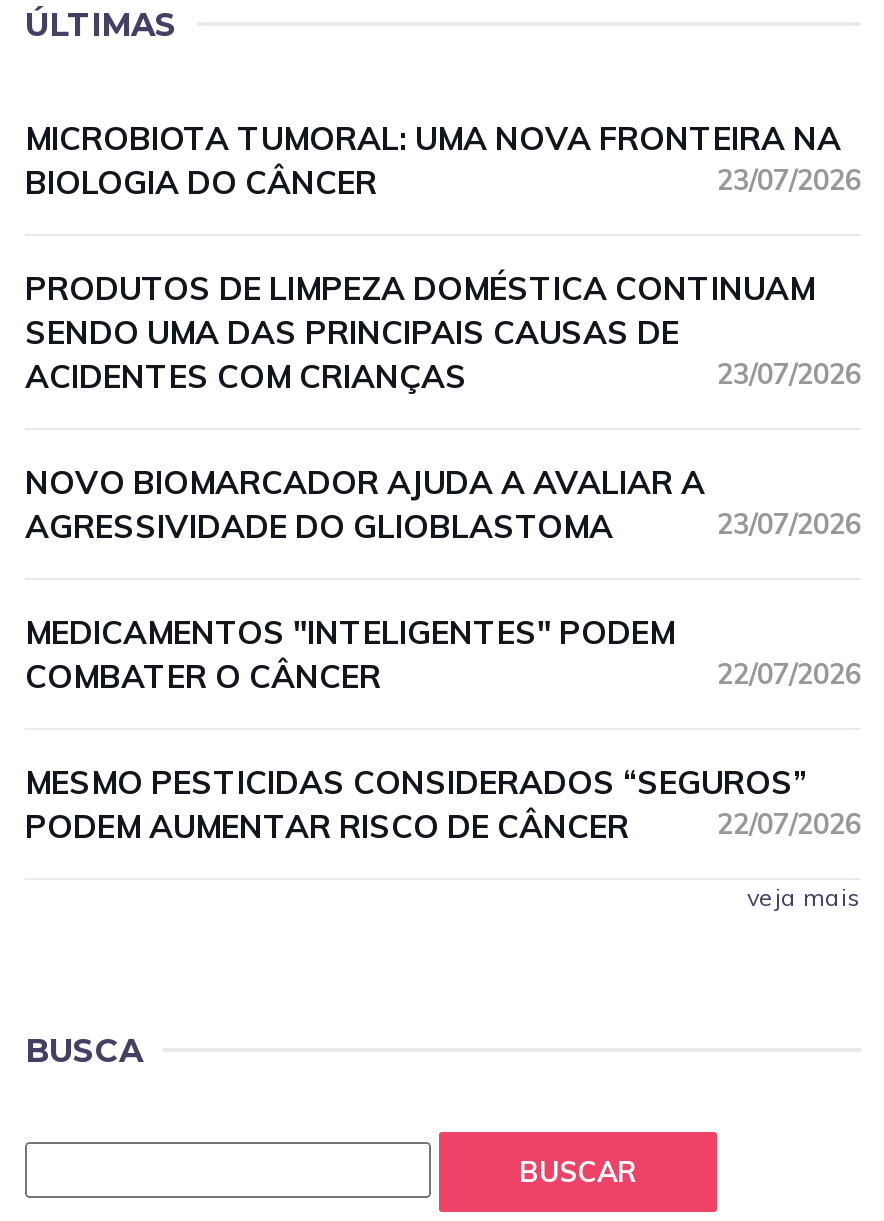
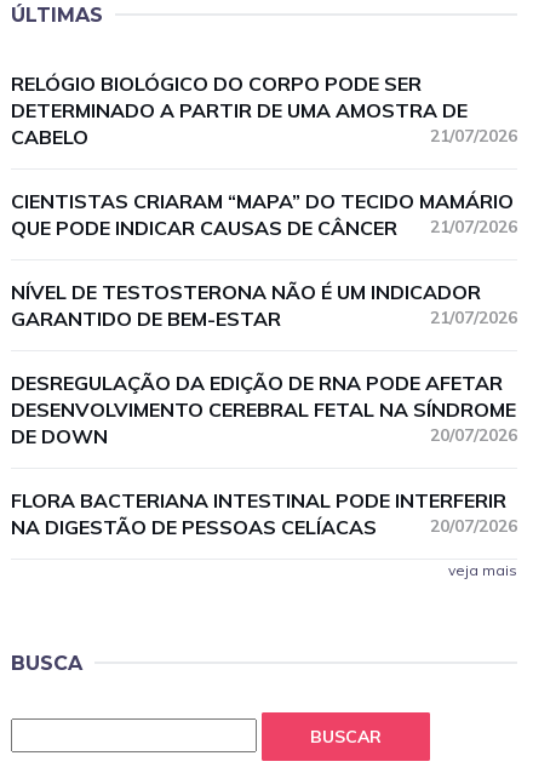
[25,118,861,202] MICROBIOTA TUMORAL: UMA NOVA FRONTEIRA NA | BIOLOGIA DO CÂNCER | 23/07/2026 -> [11,71,517,149] RELÓGIO BIOLÓGICO DO CORPO PODE SER | DETERMINADO A PARTIR DE UMA AMOSTRA DE | CABELO | 21/07/2026
[25,268,861,396] PRODUTOS DE LIMPEZA DOMÉSTICA CONTINUAM | SENDO UMA DAS PRINCIPAIS CAUSAS DE | ACIDENTES COM CRIANÇAS | 23/07/2026 -> [11,189,517,240] CIENTISTAS CRIARAM “MAPA” DO TECIDO MAMÁRIO | QUE PODE INDICAR CAUSAS DE CÂNCER | 21/07/2026
[25,462,861,546] NOVO BIOMARCADOR AJUDA A AVALIAR A | AGRESSIVIDADE DO GLIOBLASTOMA | 23/07/2026 -> [11,280,517,331] NÍVEL DE TESTOSTERONA NÃO É UM INDICADOR | GARANTIDO DE BEM-ESTAR | 21/07/2026
[25,612,861,696] MEDICAMENTOS "INTELIGENTES" PODEM | COMBATER O CÂNCER | 22/07/2026 -> [11,371,517,448] DESREGULAÇÃO DA EDIÇÃO DE RNA PODE AFETAR | DESENVOLVIMENTO CEREBRAL FETAL NA SÍNDROME | DE DOWN | 20/07/2026
[25,762,861,846] MESMO PESTICIDAS CONSIDERADOS “SEGUROS” | PODEM AUMENTAR RISCO DE CÂNCER | 22/07/2026 -> [11,488,517,539] FLORA BACTERIANA INTESTINAL PODE INTERFERIR | NA DIGESTÃO DE PESSOAS CELÍACAS | 20/07/2026

